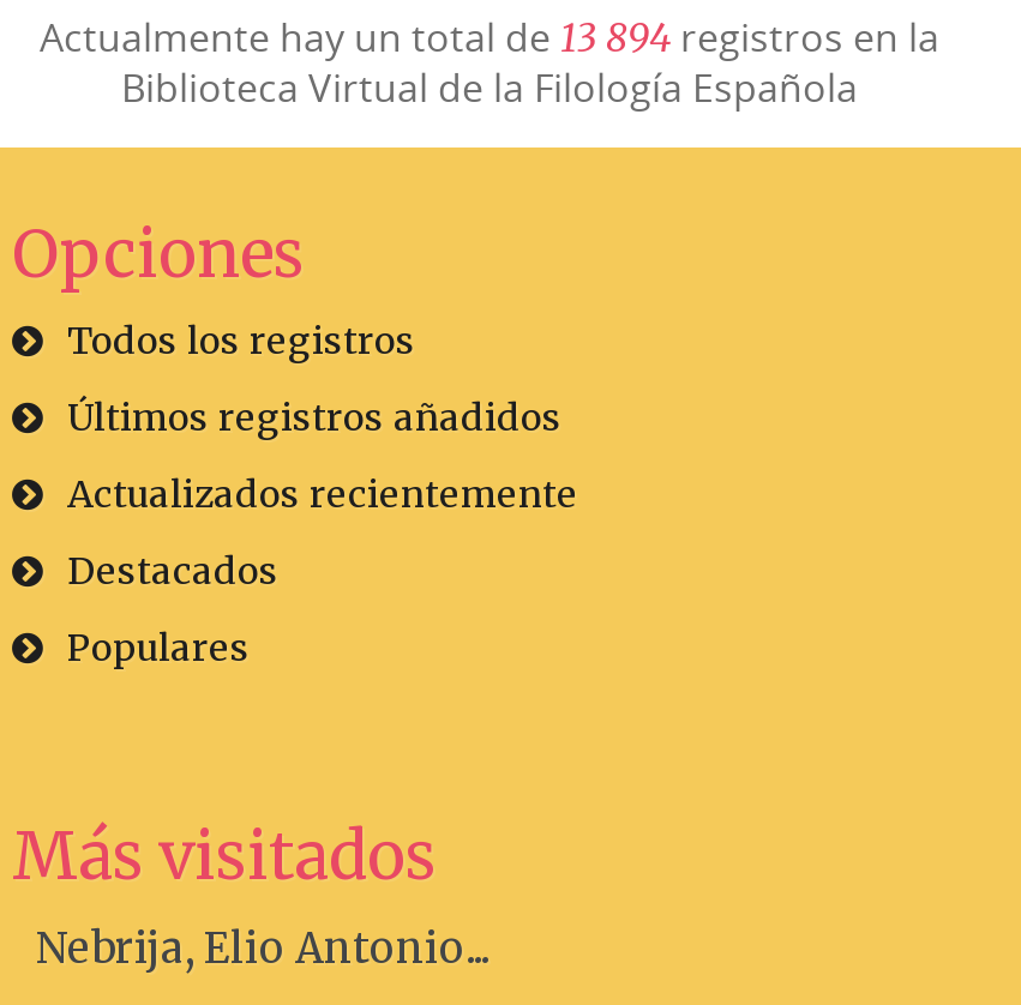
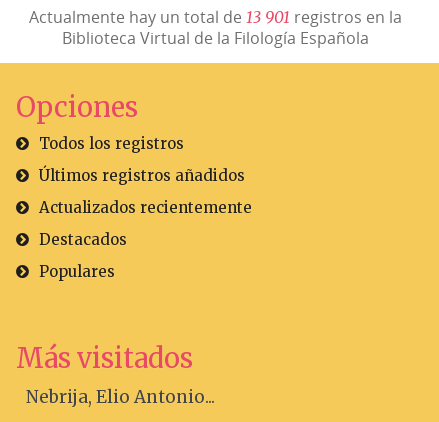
[40,11,939,64] Actualmente hay un total de 13 894 registros en la -> [28,6,401,28] Actualmente hay un total de 13 901 registros en la

